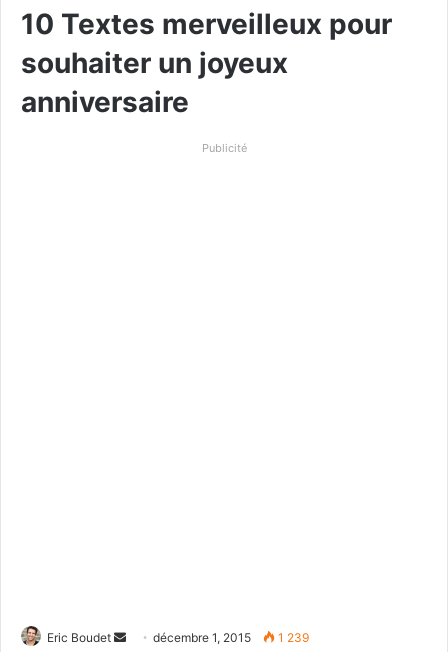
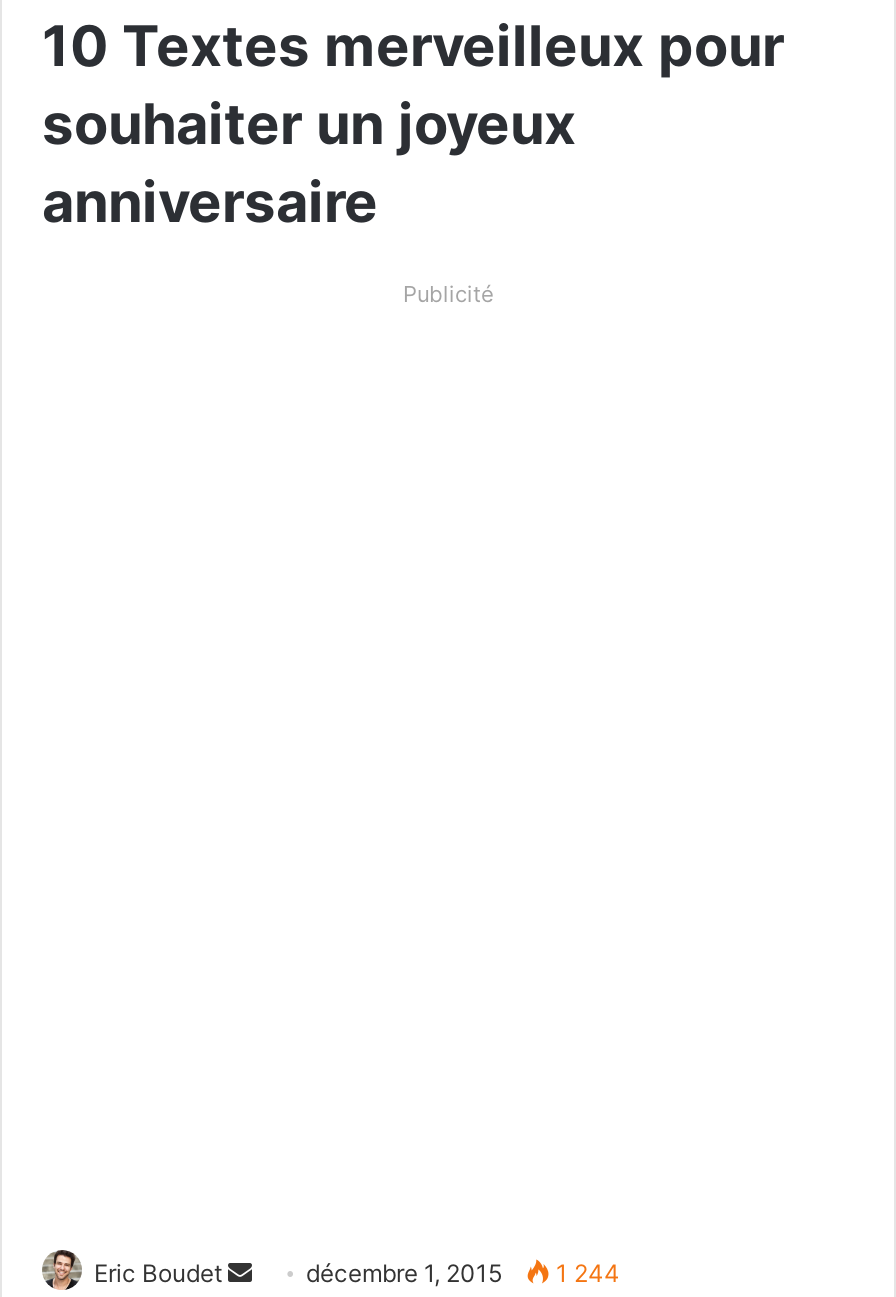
[275,630,309,645] 1 239 -> [550,1258,620,1288] 1 244

